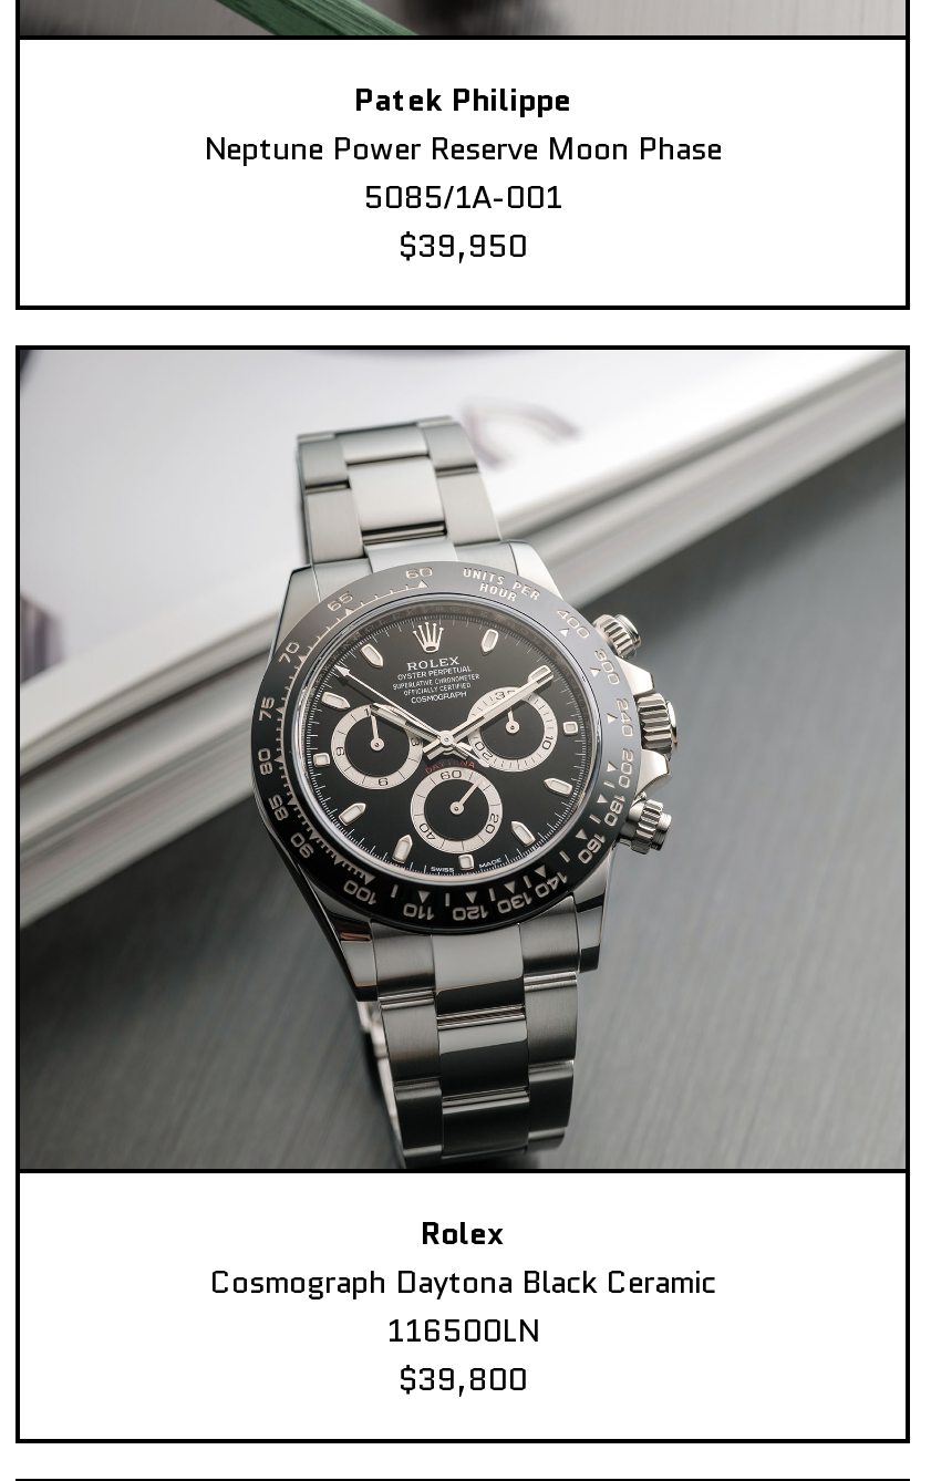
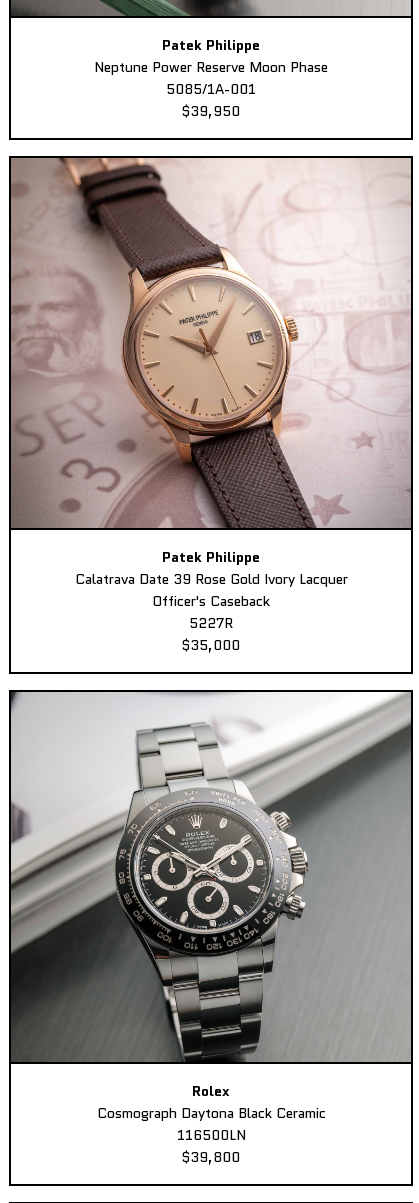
none -> [11,157,409,655] [image] | Patek Philippe | Calatrava Date 39 Rose Gold Ivory Lacquer | Officer's Caseback | 5227R | $35,000

